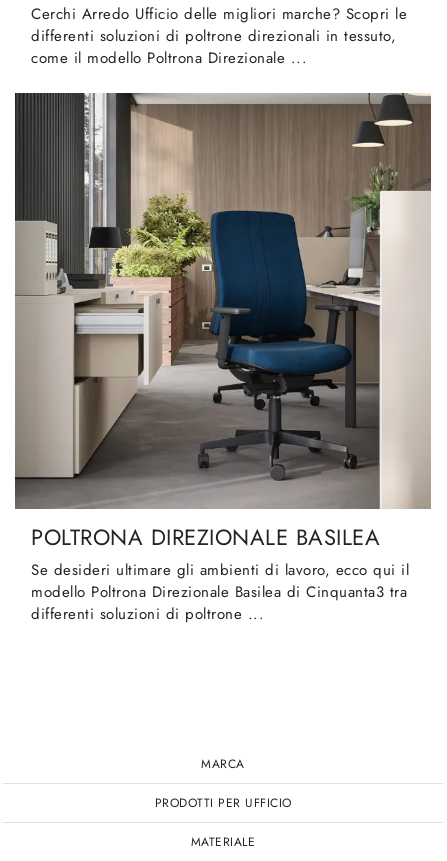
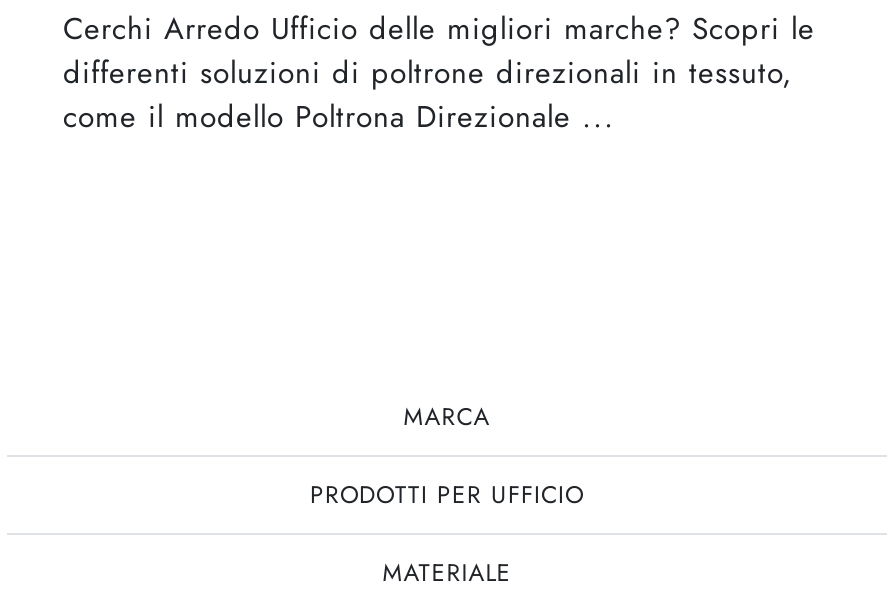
[14,92,432,625] [image] | POLTRONA DIREZIONALE BASILEA | Se desideri ultimare gli ambienti di lavoro, ecco qui il | modello Poltrona Direzionale Basilea di Cinquanta3 tra | differenti soluzioni di poltrone ... -> none

